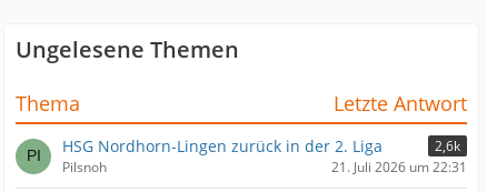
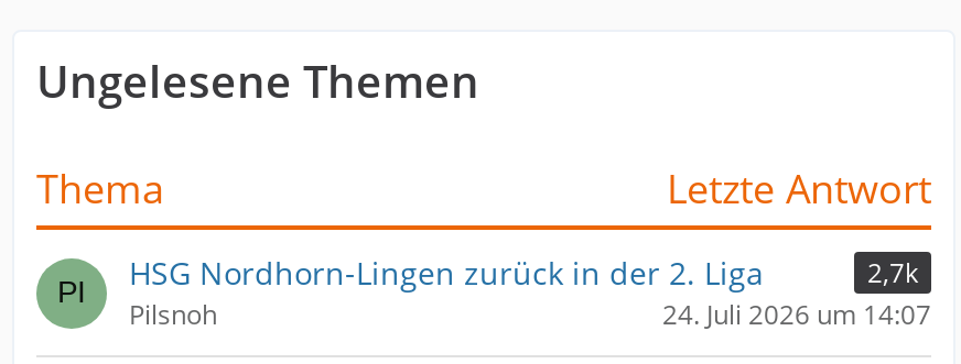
[435,137,460,155] 2,6k -> [867,254,918,291] 2,7k
[331,158,467,176] 21. Juli 2026 um 22:31 -> [662,296,931,333] 24. Juli 2026 um 14:07

